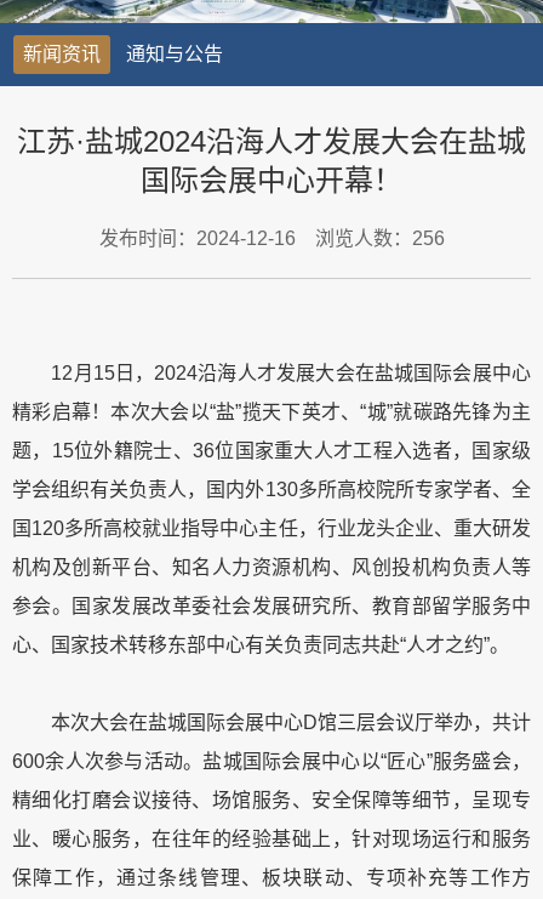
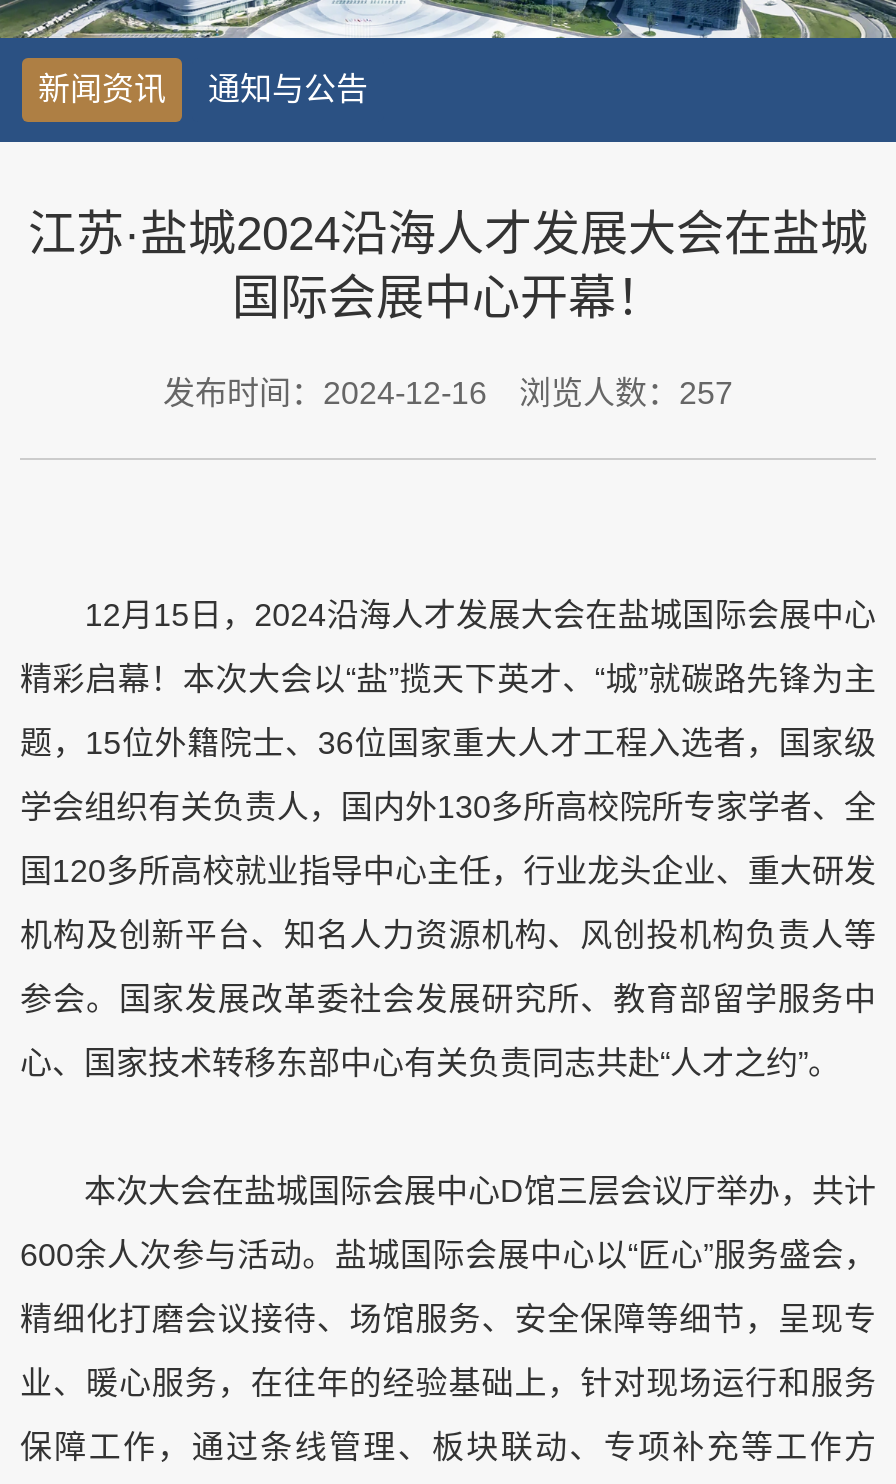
[99,228,444,249] 发布时间：2024-12-16 浏览人数：256 -> [163,376,733,410] 发布时间：2024-12-16 浏览人数：257

